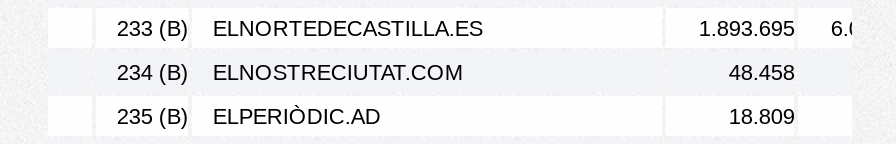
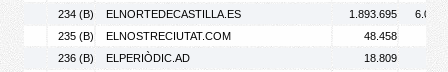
[117,16,483,40] 233 (B) ELNORTEDECASTILLA.ES -> [58,8,241,20] 234 (B) ELNORTEDECASTILLA.ES
[117,60,463,84] 234 (B) ELNOSTRECIUTAT.COM -> [58,30,231,42] 235 (B) ELNOSTRECIUTAT.COM
[117,104,381,128] 235 (B) ELPERIÒDIC.AD -> [58,52,190,64] 236 (B) ELPERIÒDIC.AD

